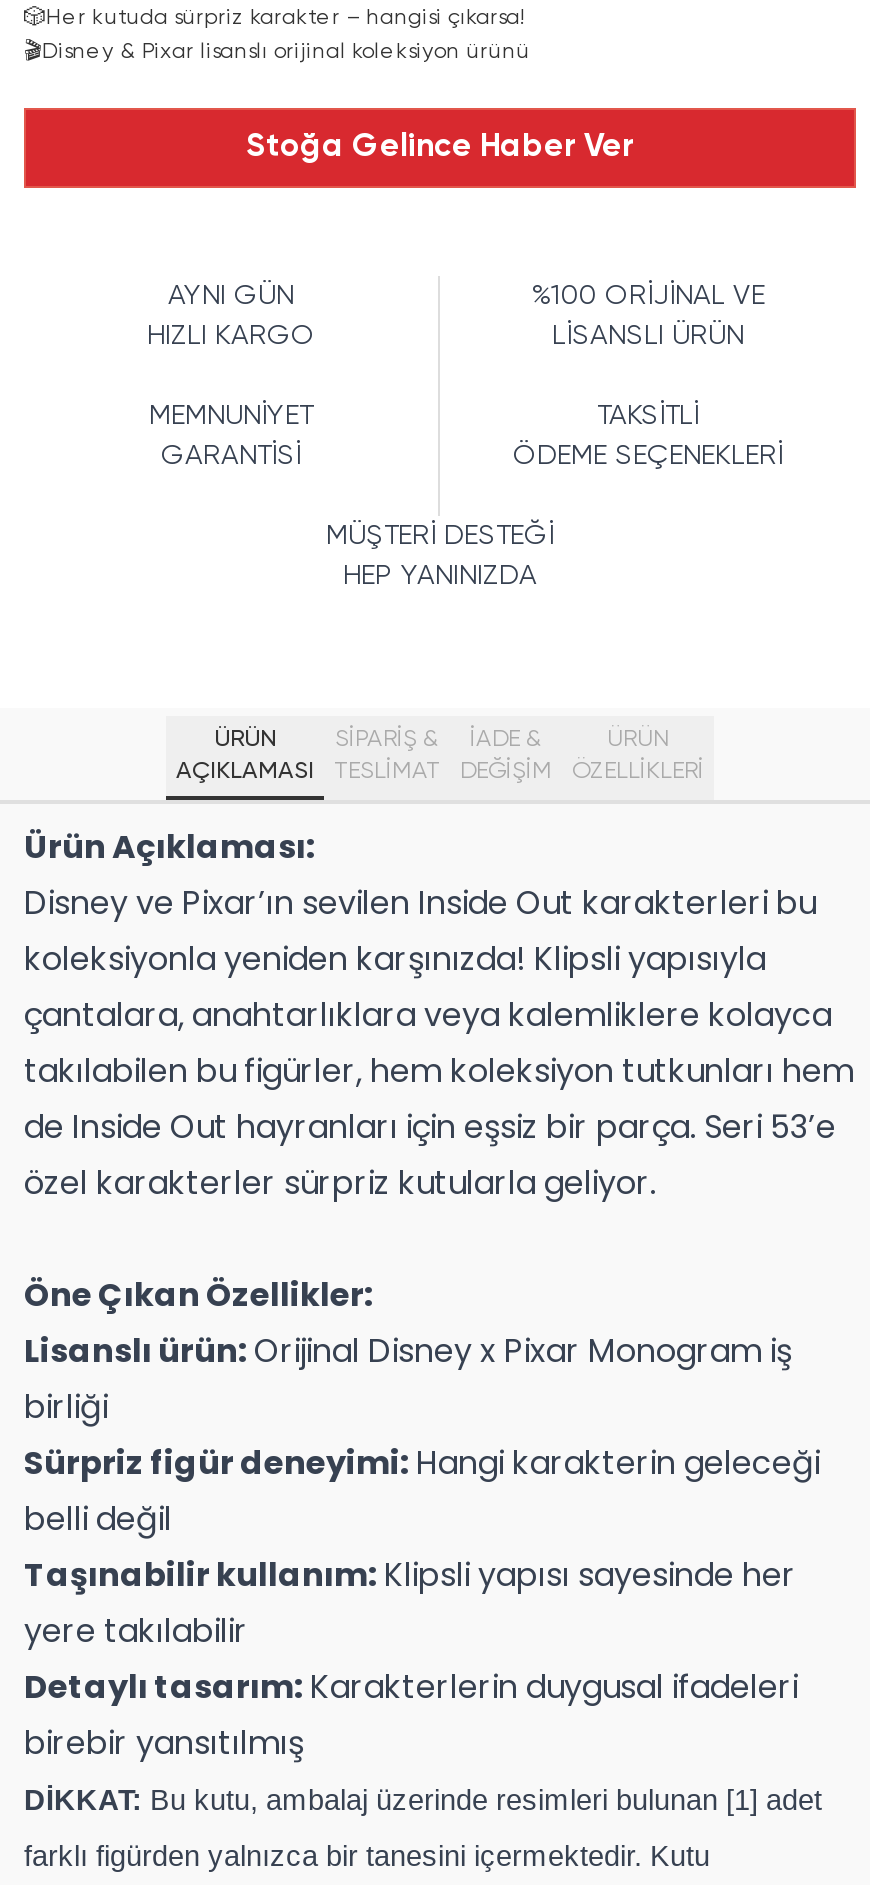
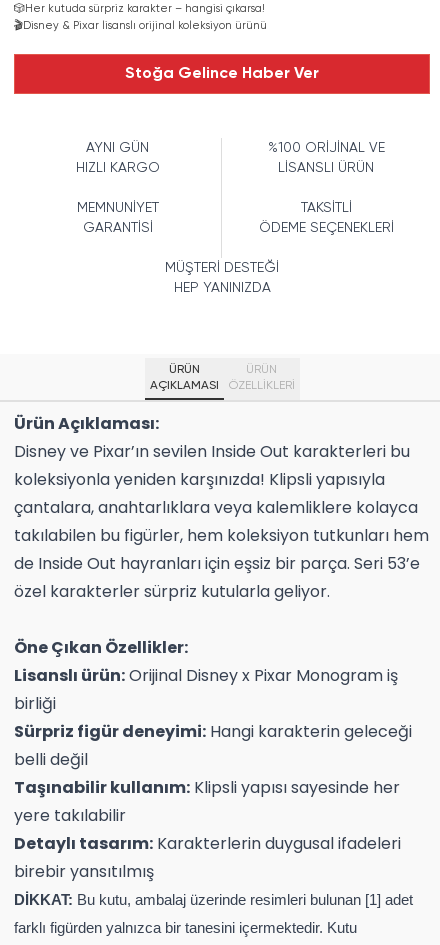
[334,728,440,784] SİPARİŞ & | TESLİMAT -> none
[460,728,552,784] İADE & | DEĞİŞİM -> none

